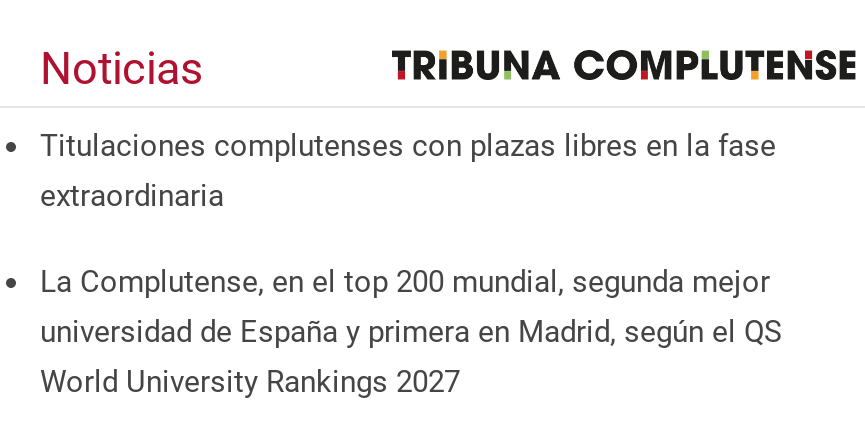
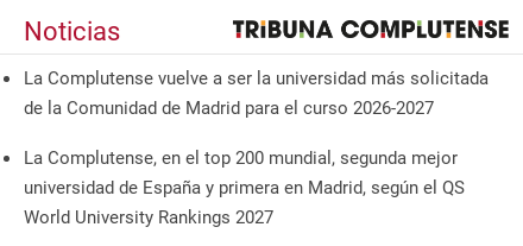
[40,129,776,215] Titulaciones complutenses con plazas libres en la fase | extraordinaria -> [24,68,489,119] La Complutense vuelve a ser la universidad más solicitada | de la Comunidad de Madrid para el curso 2026-2027

